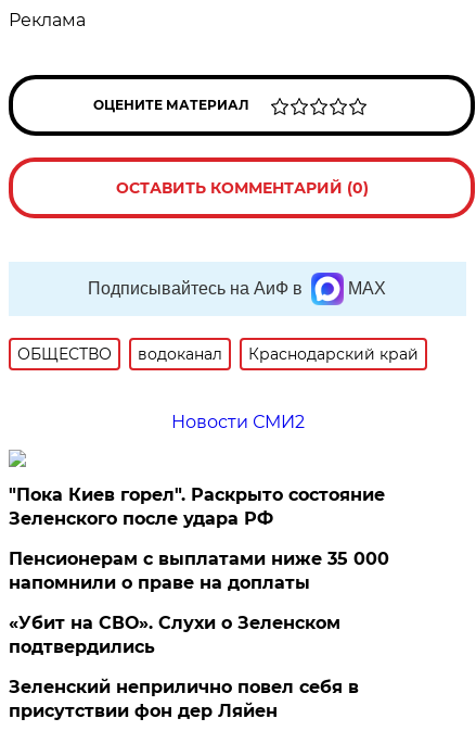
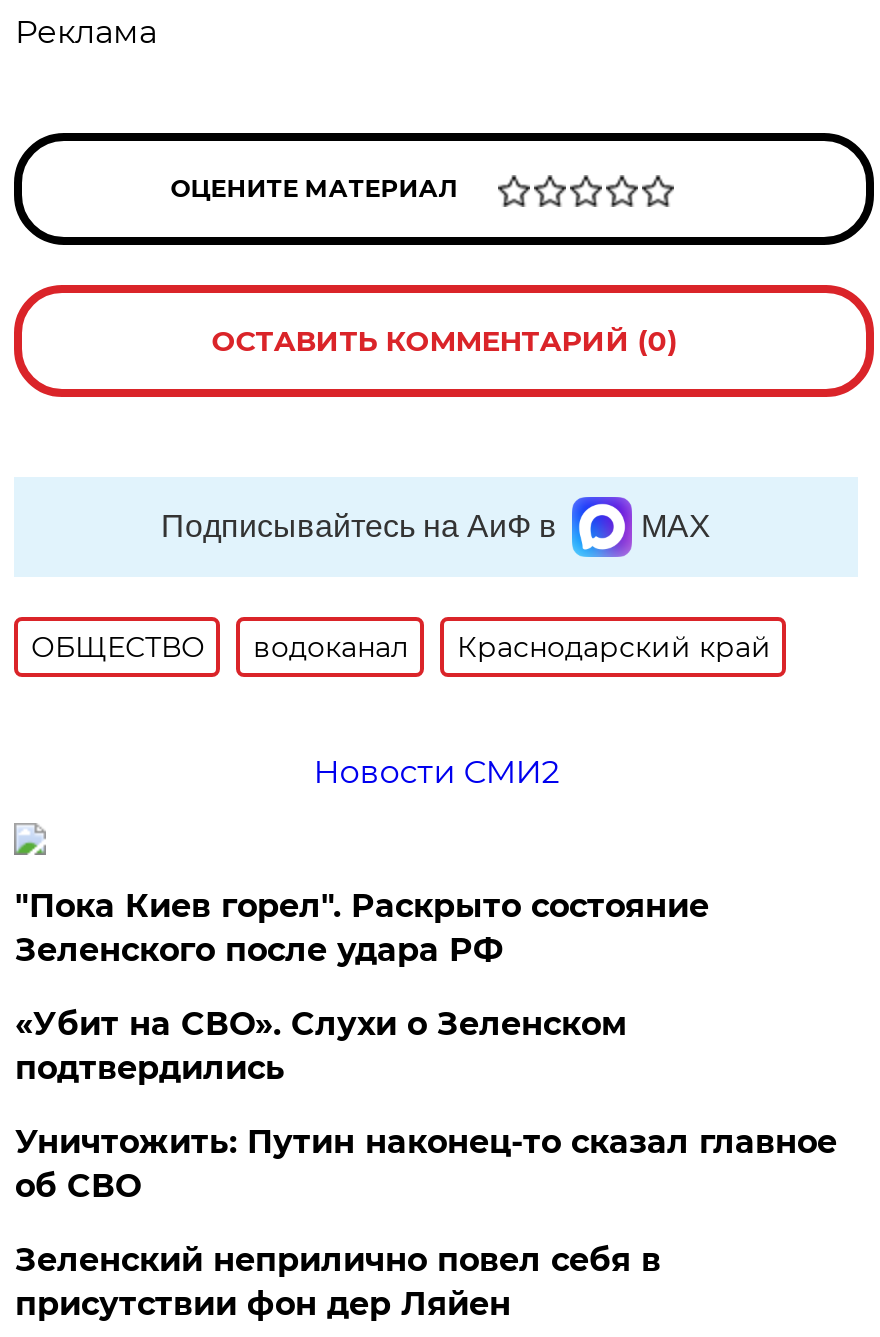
[9,549,390,593] Пенсионерам с выплатами ниже 35 000 | напомнили о праве на доплаты -> none
moved [9,613,341,658] -> [15,1006,627,1088]: «Убит на СВО». Слухи о Зеленском | подтвердились
none -> [15,1124,837,1206] Уничтожить: Путин наконец-то сказал главное | об СВО

